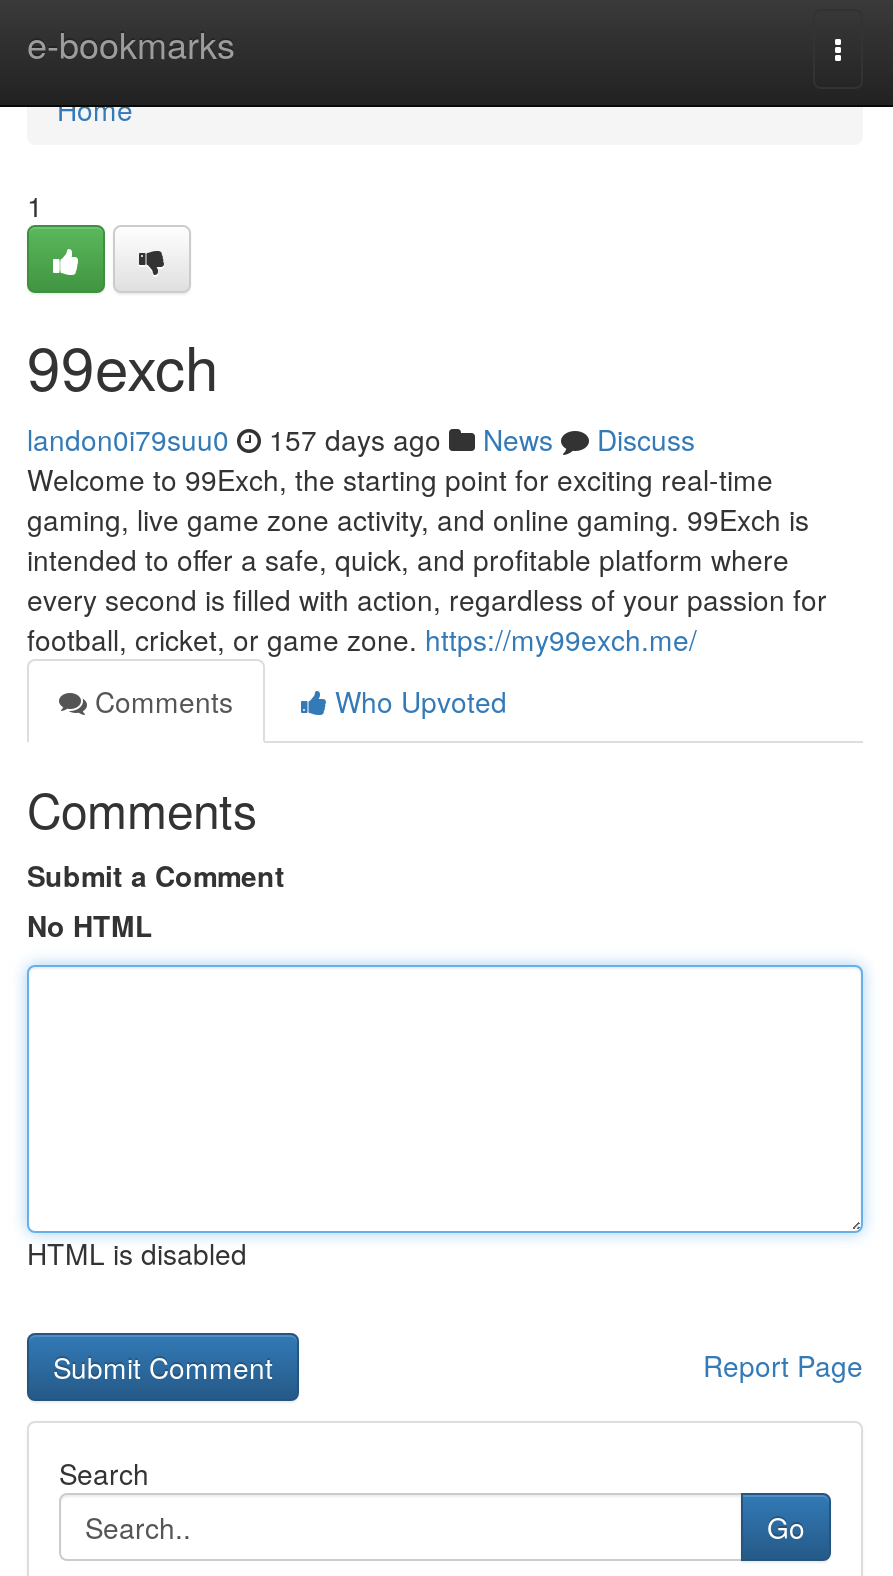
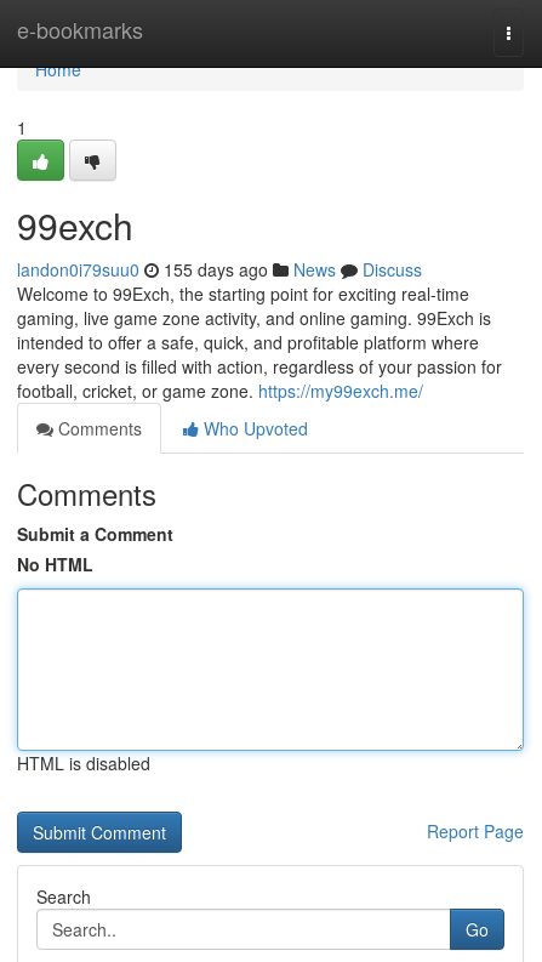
[27,419,695,459] landon0i79suu0 157 days ago News Discuss -> [17,257,422,281] landon0i79suu0 155 days ago News Discuss

